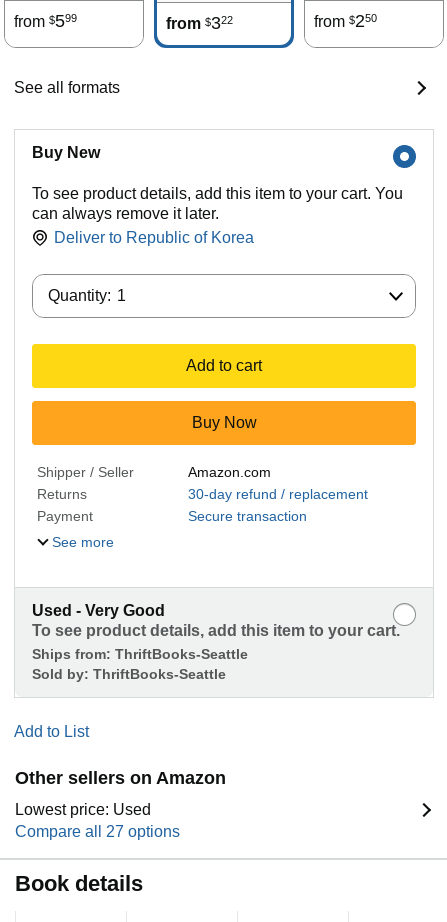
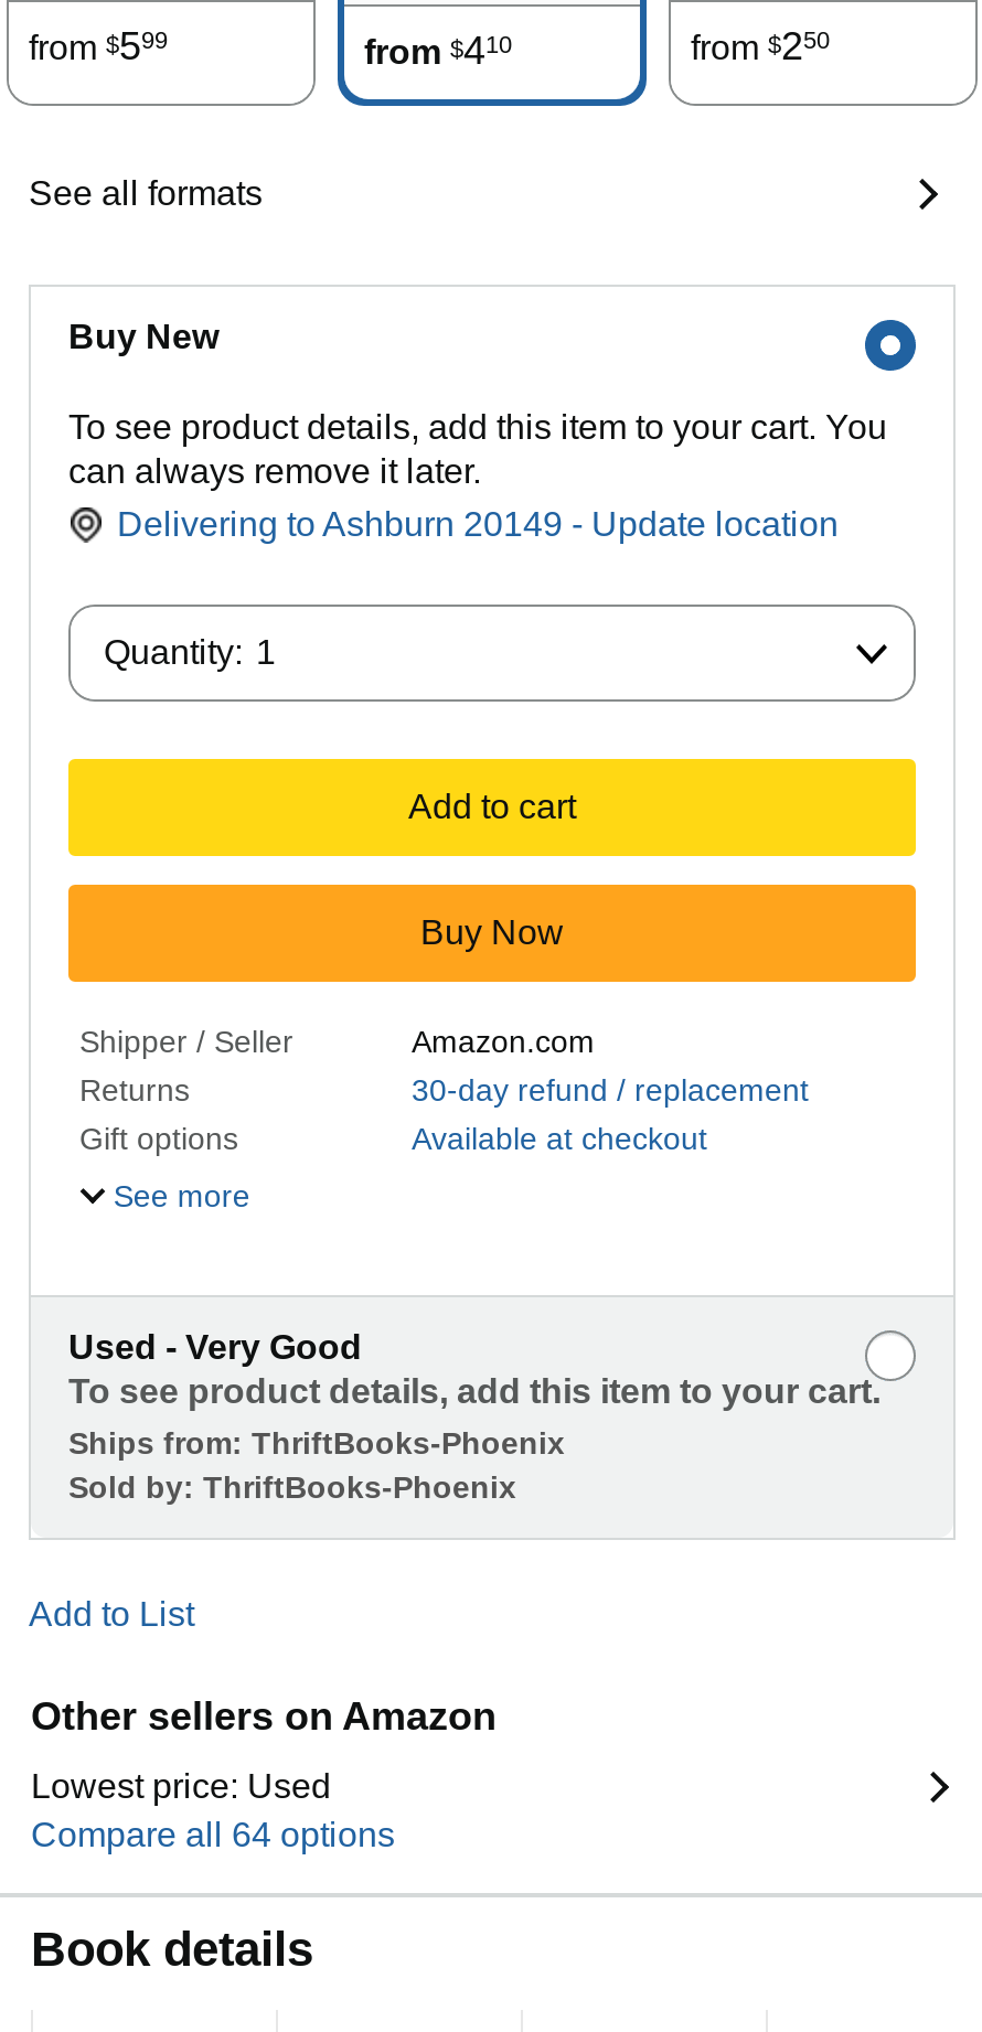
[166,13,233,33] from $322 -> [364,29,512,73] from $410
[54,229,254,246] Deliver to Republic of Korea -> [117,505,839,543] Delivering to Ashburn 20149 - Update location
[37,508,306,524] Payment | Secure transaction -> [79,1121,707,1156] Gift options | Available at checkout
[32,646,248,662] Ships from: ThriftBooks-Seattle -> [68,1425,565,1461] Ships from: ThriftBooks-Phoenix
[32,666,226,682] Sold by: ThriftBooks-Seattle -> [68,1470,516,1505] Sold by: ThriftBooks-Phoenix
[15,823,180,840] Compare all 27 options -> [31,1816,395,1854] Compare all 64 options

